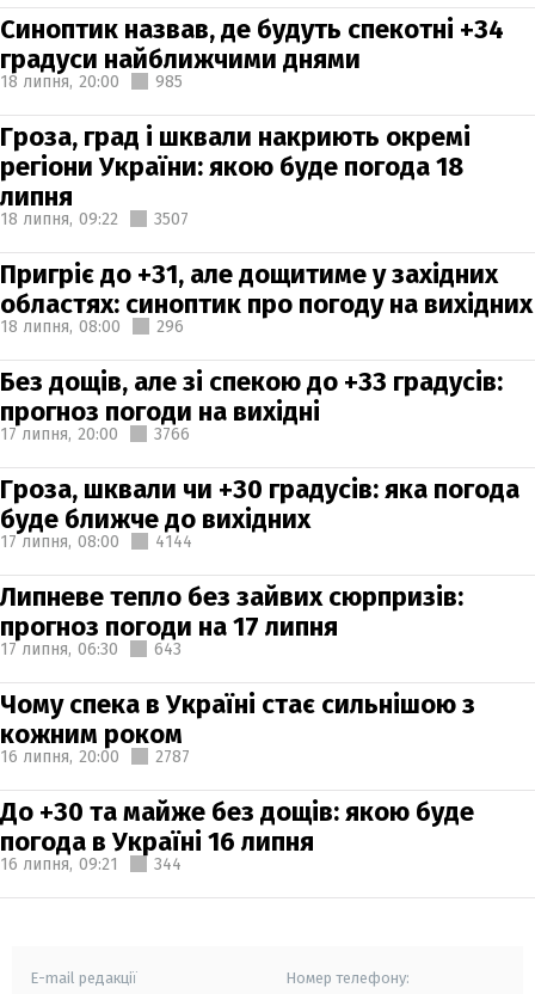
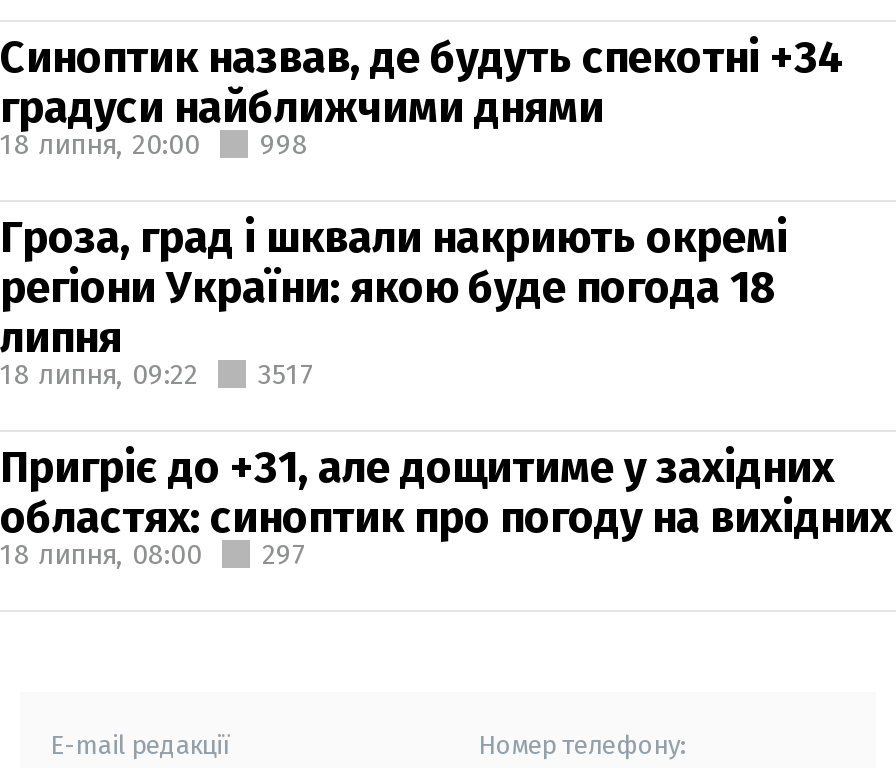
[0,71,183,91] 18 липня, 20:00 985 -> [0,127,308,161] 18 липня, 20:00 998
[0,208,189,229] 18 липня, 09:22 3507 -> [0,357,314,391] 18 липня, 09:22 3517
[0,316,519,874] 296 | Без дощів, але зі спекою до +33 градусів: | прогноз погоди на вихідні | 17 липня, 20:00 | 3766 | Гроза, шквали чи +30 градусів: яка погода | буде ближче до вихідних | 17 липня, 08:00 | 4144 | Липневе тепло без зайвих сюрпризів: | прогноз погоди на 17 липня | 17 липня, 06:30 | 643 | Чому спека в Україні стає сильнішою з | кожним роком | 16 липня, 20:00 | 2787 | До +30 та майже без дощів: якою буде | погода в Україні 16 липня | 16 липня, 09:21 | 344 -> [262,537,306,571] 297

